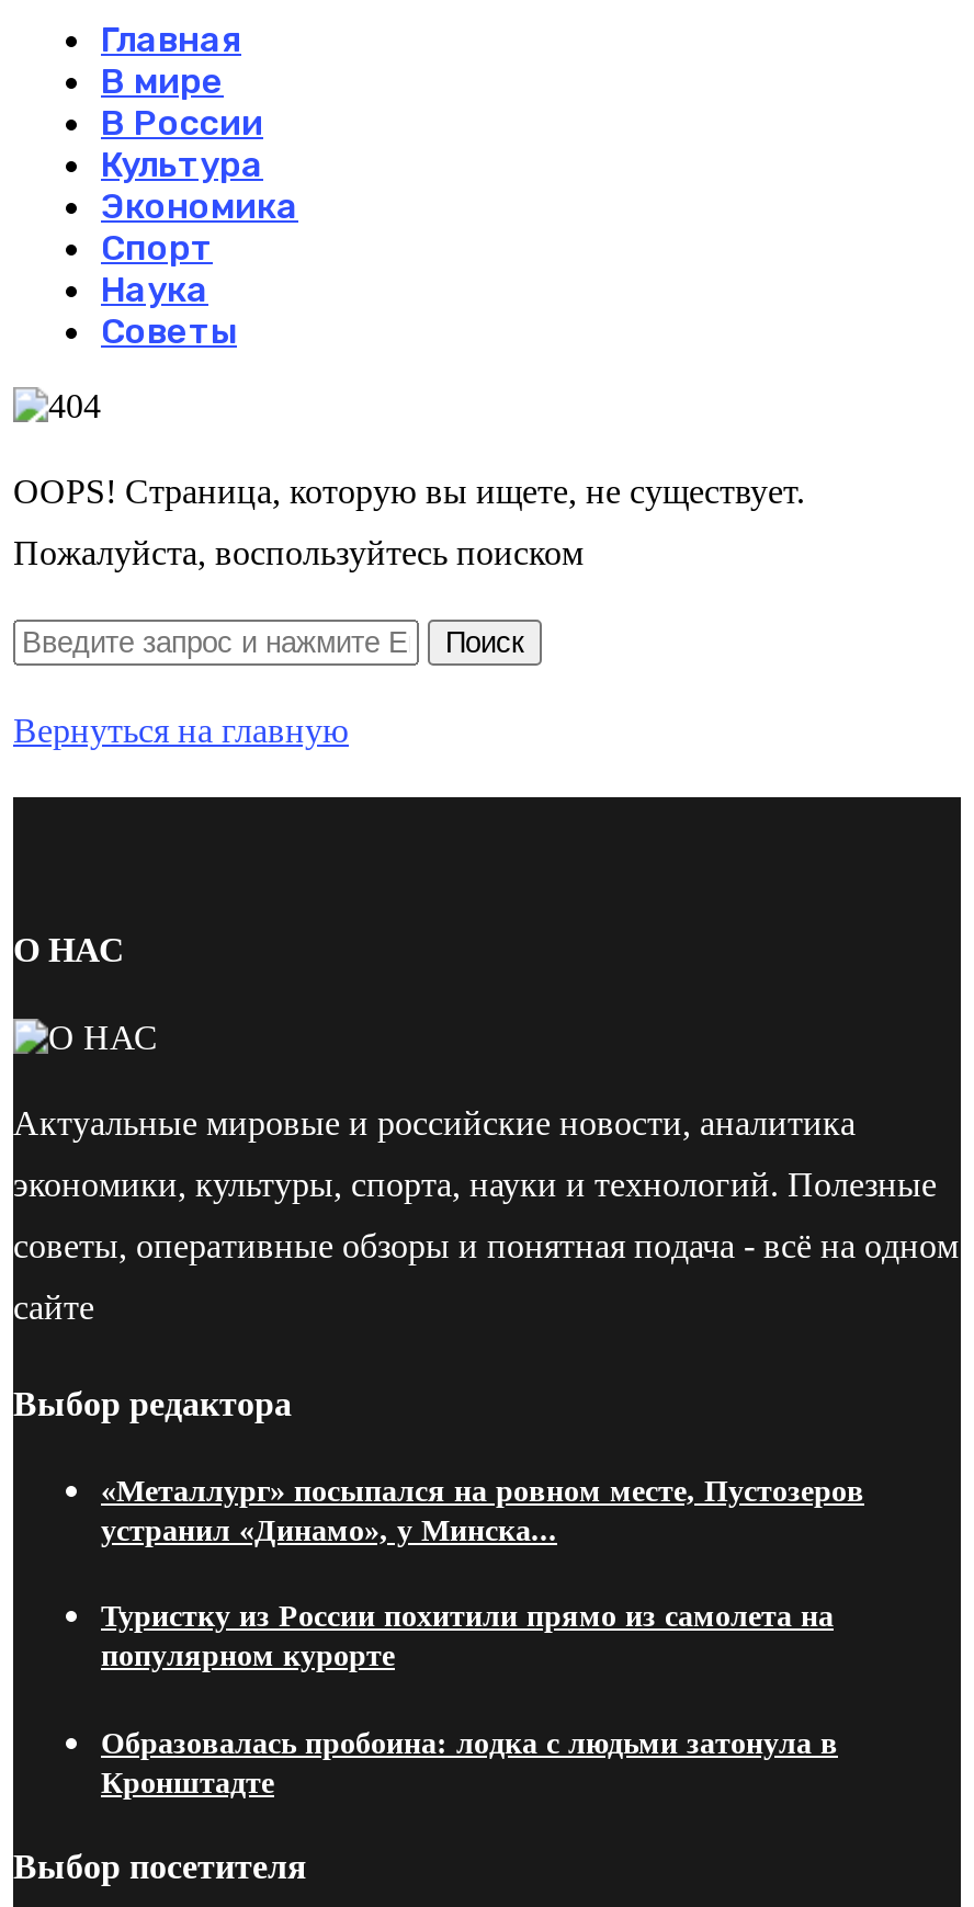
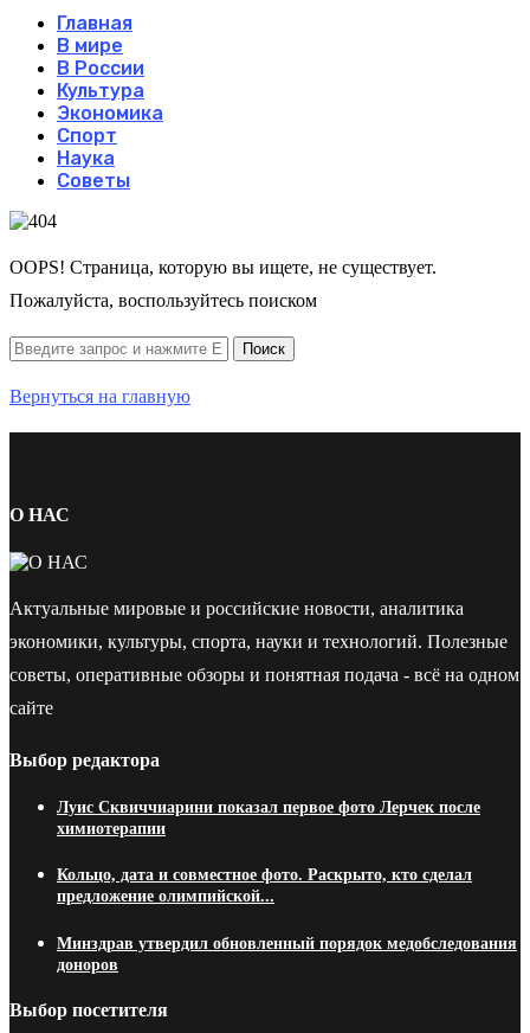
[101,1475,864,1548] «Металлург» посыпался на ровном месте, Пустозеров | устранил «Динамо», у Минска... -> [57,799,480,838] Луис Сквиччиарини показал первое фото Лерчек после | химиотерапии
[101,1601,834,1673] Туристку из России похитили прямо из самолета на | популярном курорте -> [57,866,472,905] Кольцо, дата и совместное фото. Раскрыто, кто сделал | предложение олимпийской...
[101,1726,838,1799] Образовалась пробоина: лодка с людьми затонула в | Кронштадте -> [57,934,517,973] Минздрав утвердил обновленный порядок медобследования | доноров

